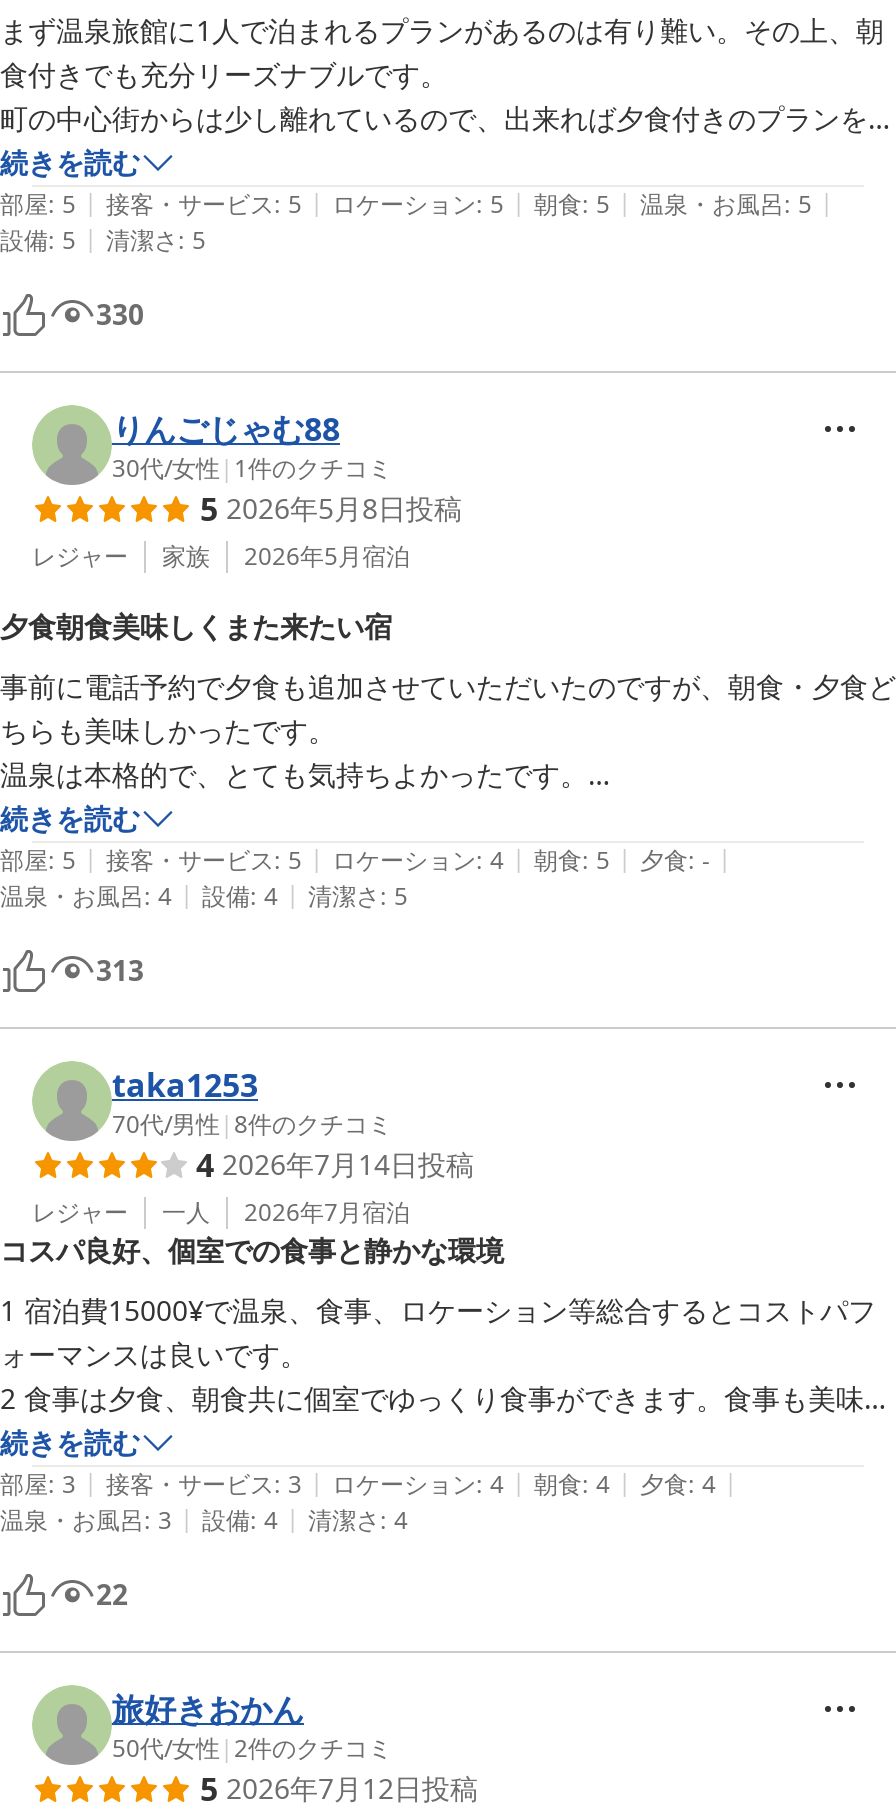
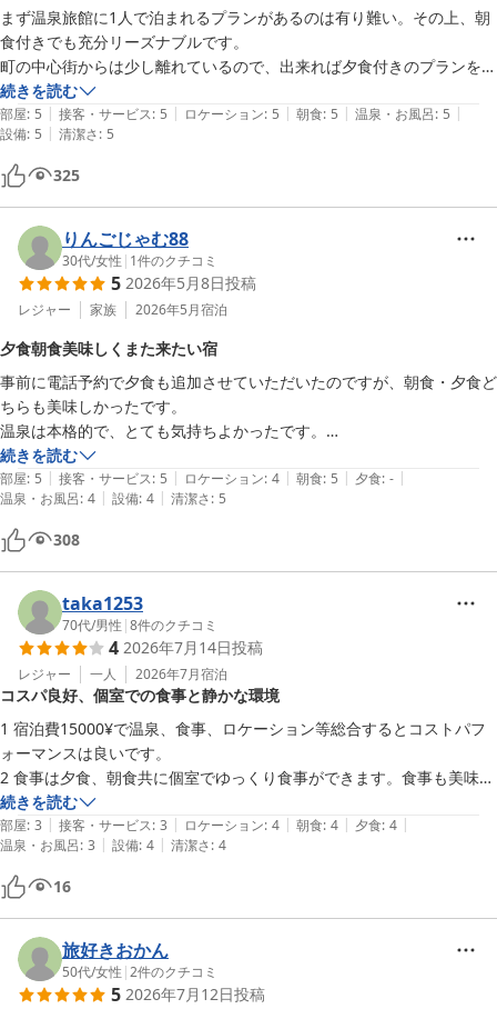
[96,295,144,333] 330 -> [53,164,80,186] 325
[96,951,144,989] 313 -> [53,529,80,550] 308
[96,1575,128,1613] 22 -> [53,876,71,897] 16

